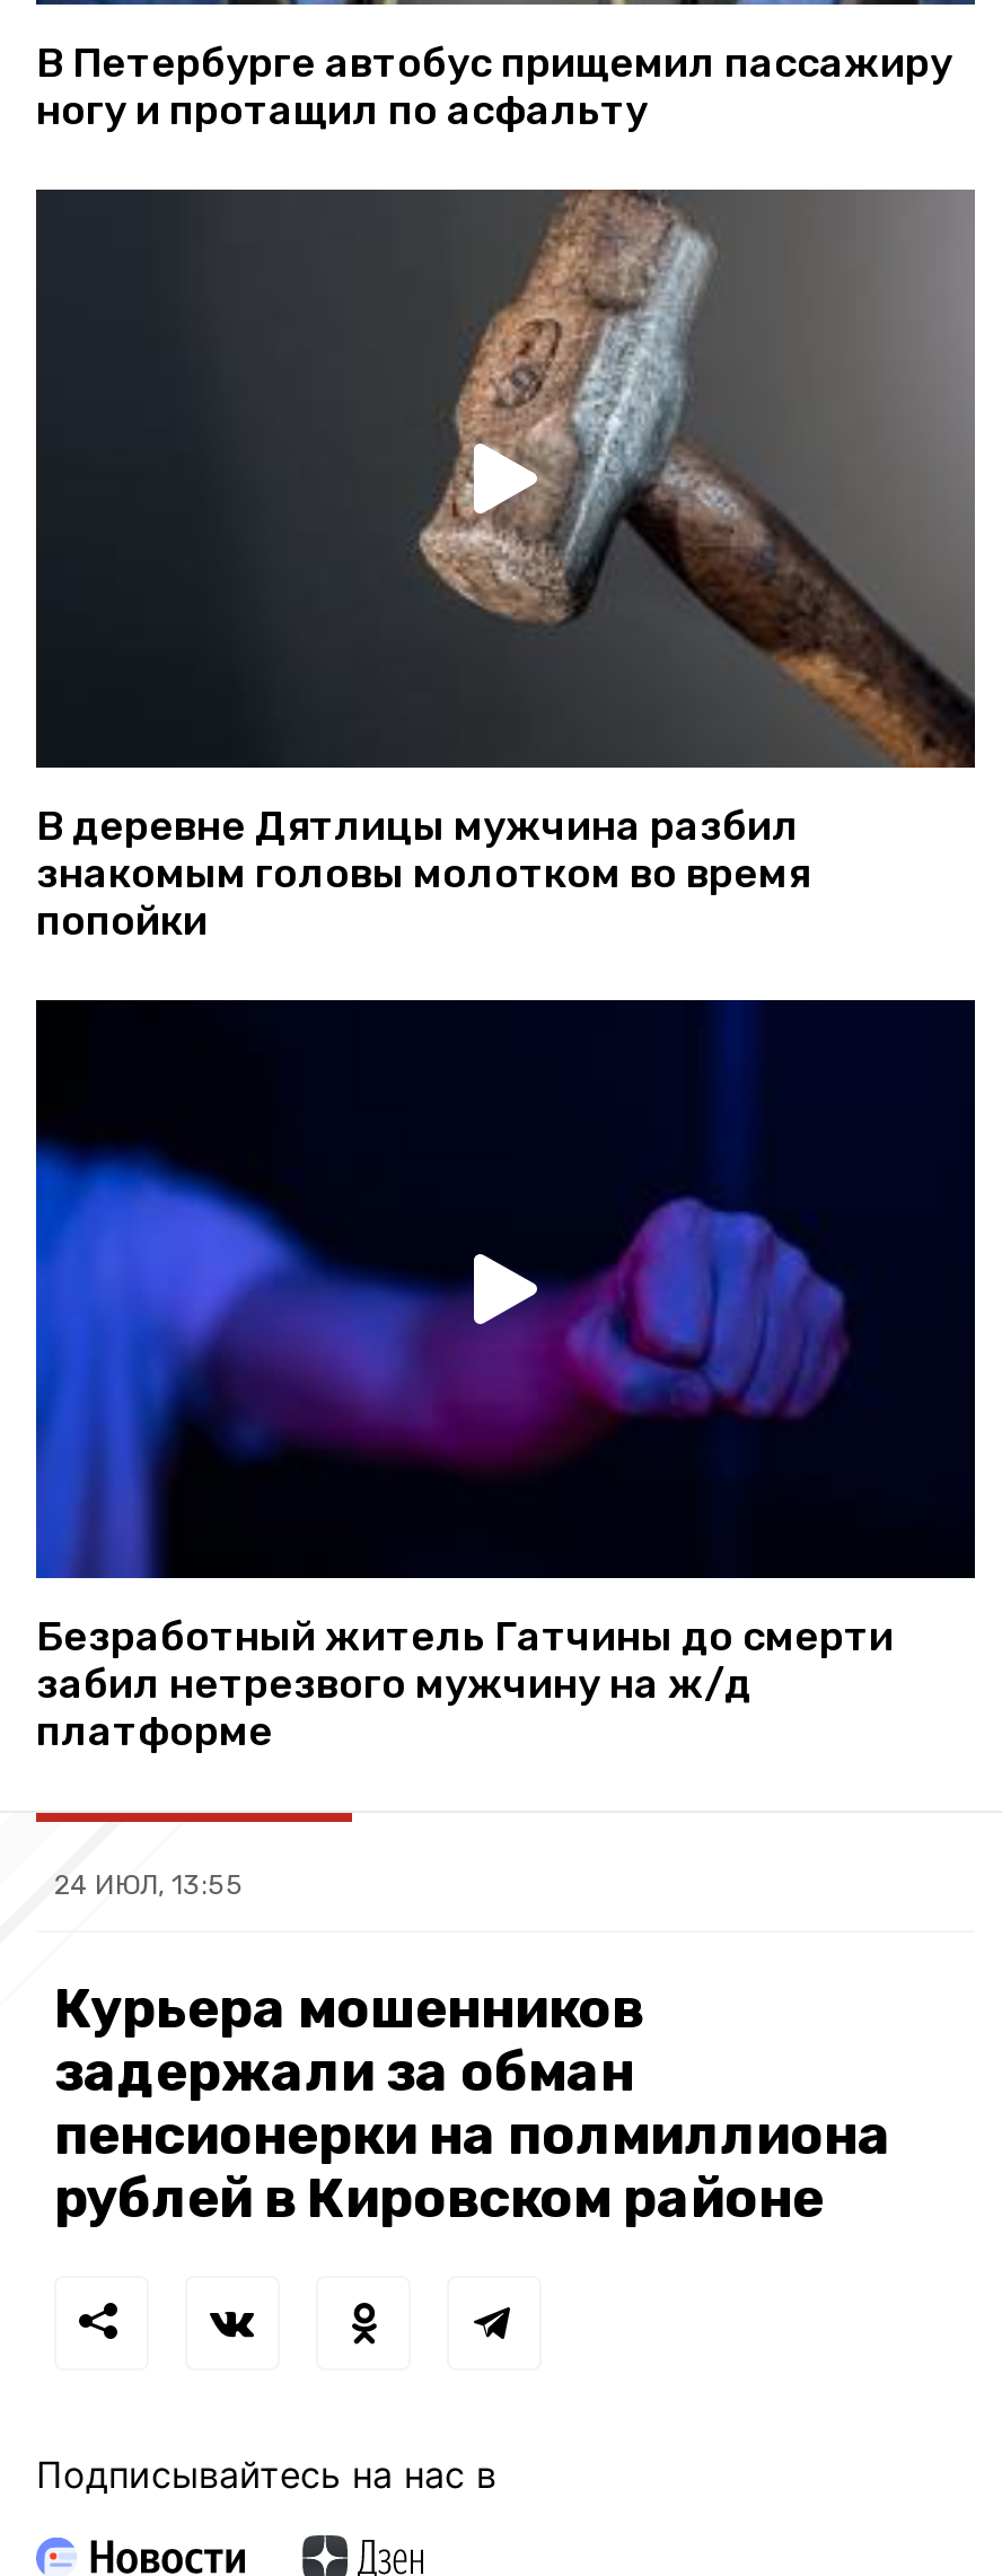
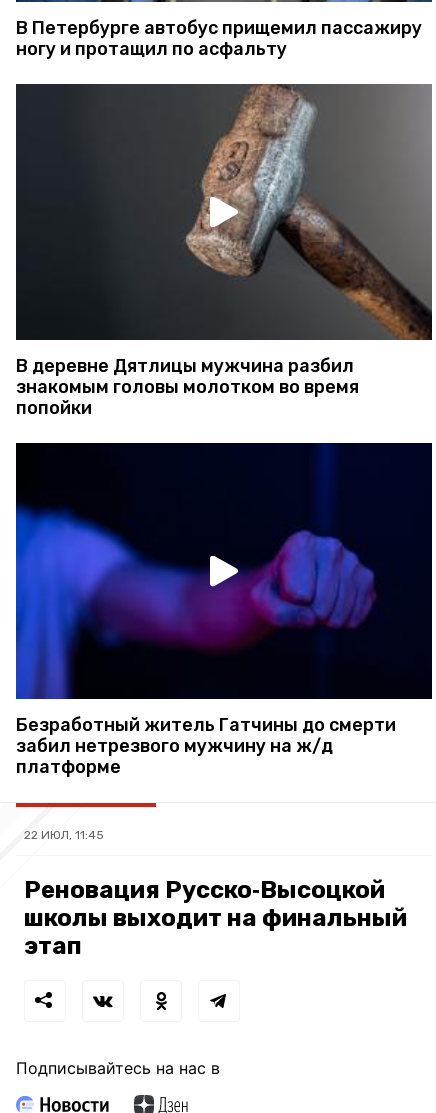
[54,1870,244,1901] 24 ИЮЛ, 13:55 -> [24,828,104,842] 22 ИЮЛ, 11:45
[54,1978,891,2231] Курьера мошенников | задержали за обман | пенсионерки на полмиллиона | рублей в Кировском районе -> [24,876,407,960] Реновация Русско‑Высоцкой | школы выходит на финальный | этап

